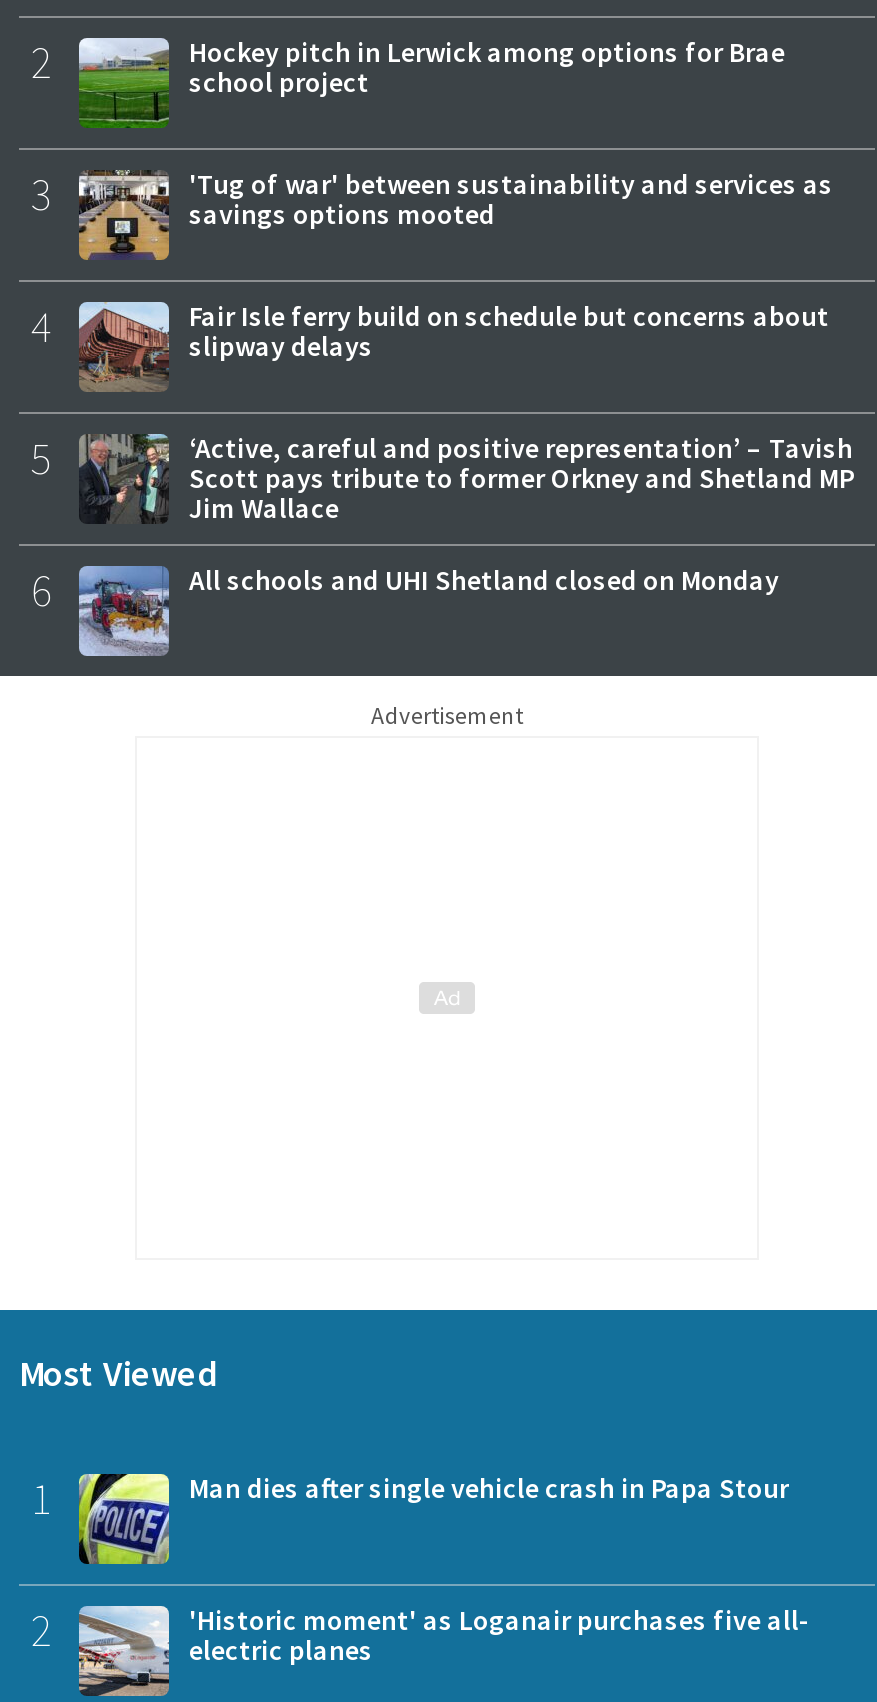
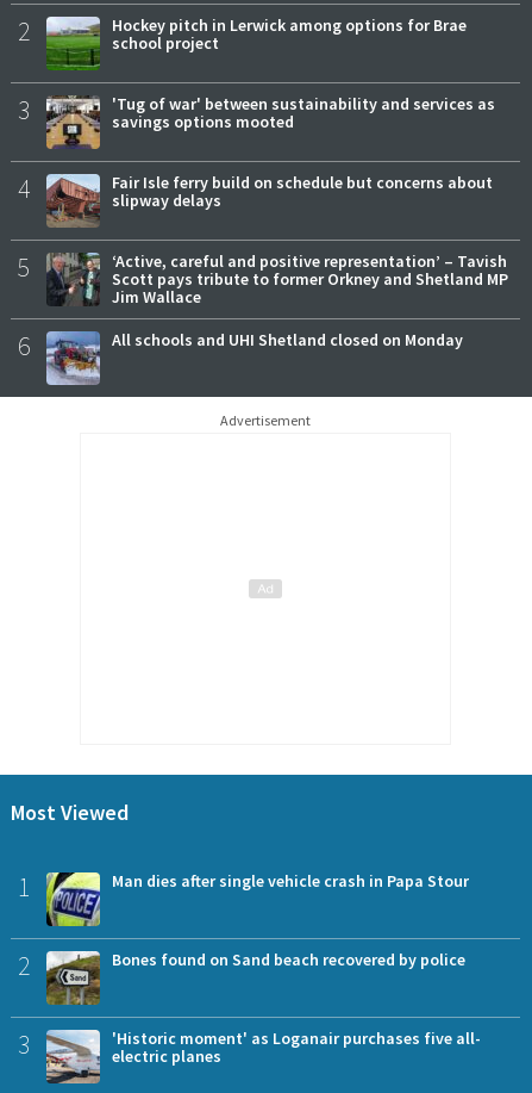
none -> [18,948,465,1060] [image] | Bones found on Sand beach recovered by police | 3

